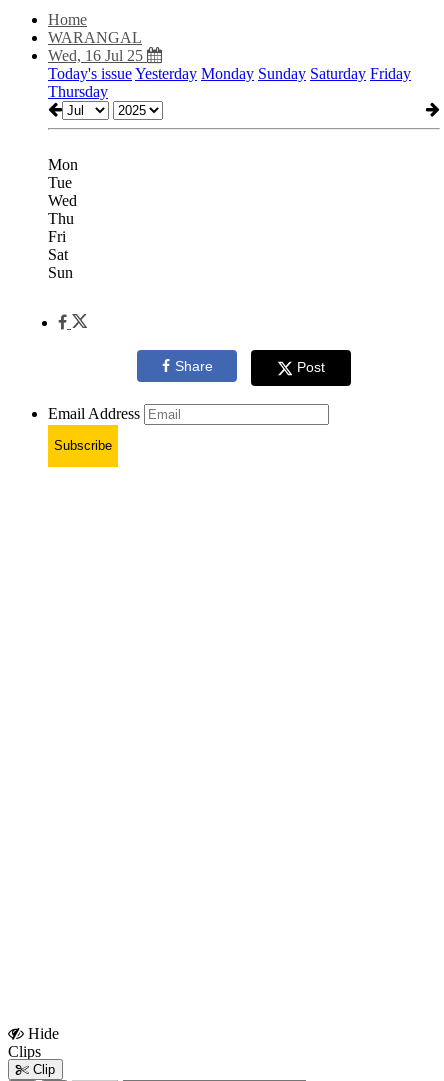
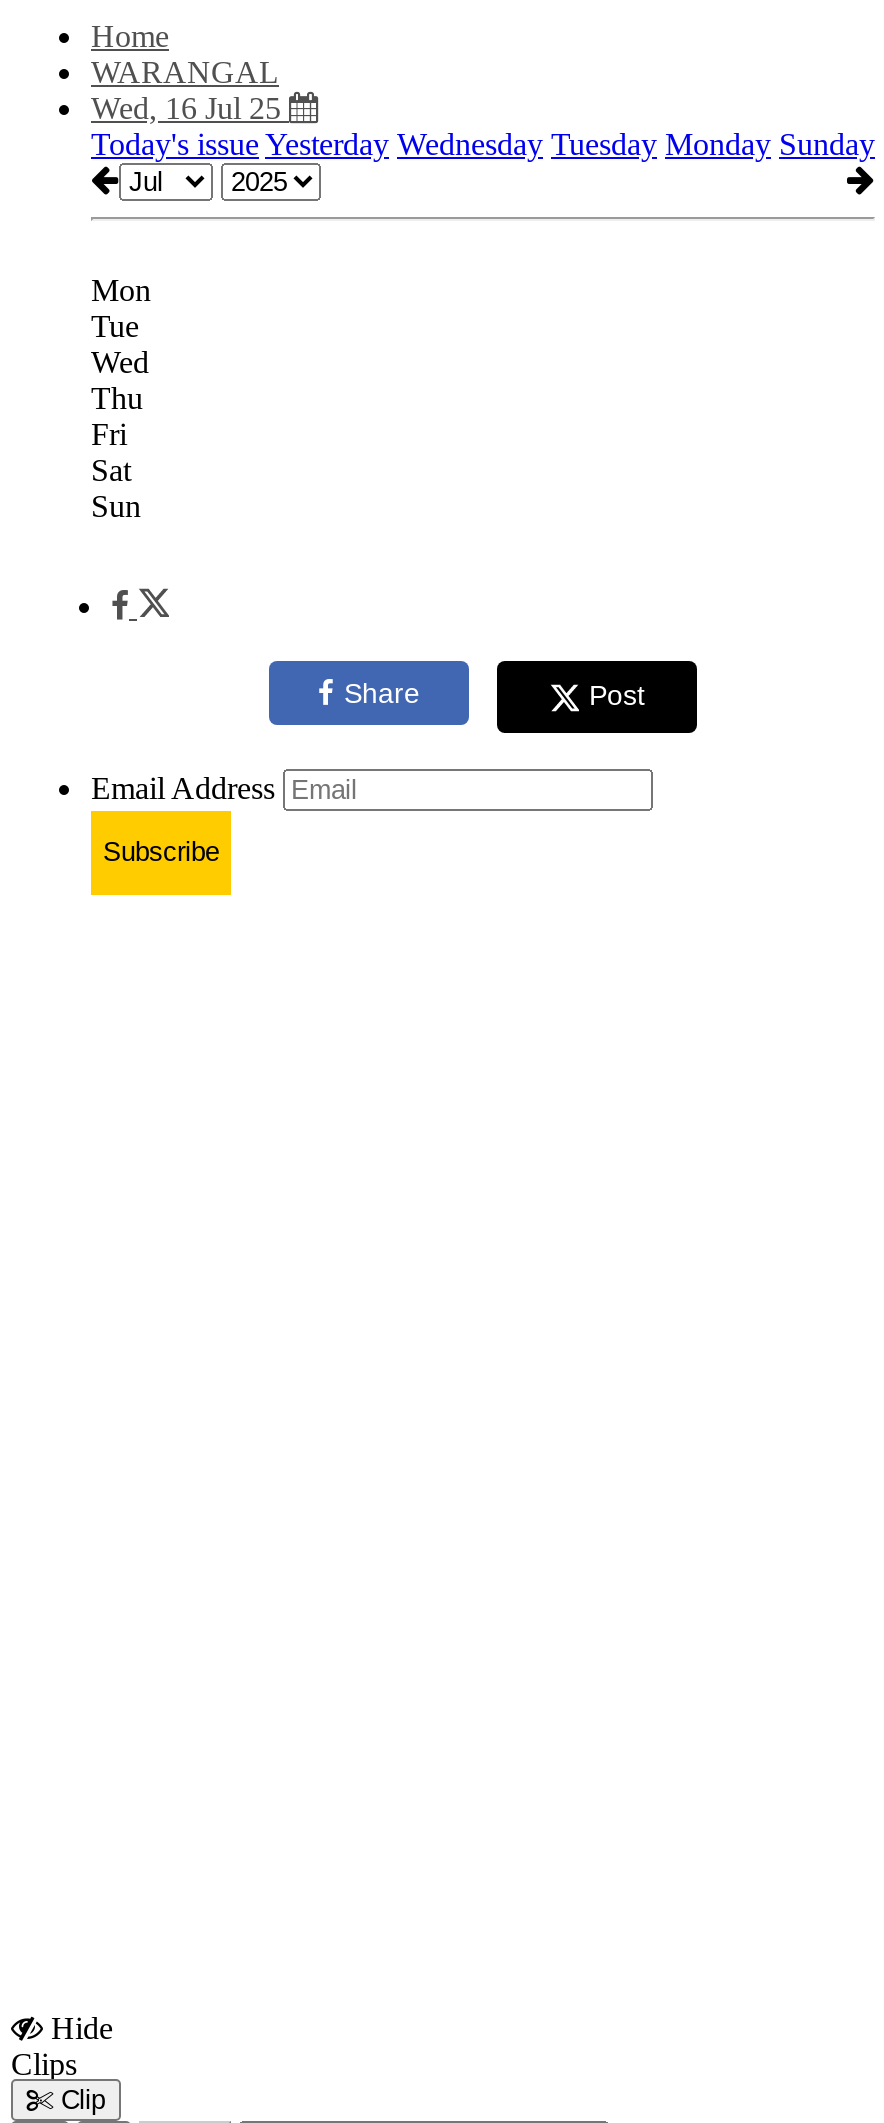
[48,65,411,100] Today's issue Yesterday Monday Sunday Saturday Friday | Thursday -> [91,127,875,161] Today's issue Yesterday Wednesday Tuesday Monday Sunday

